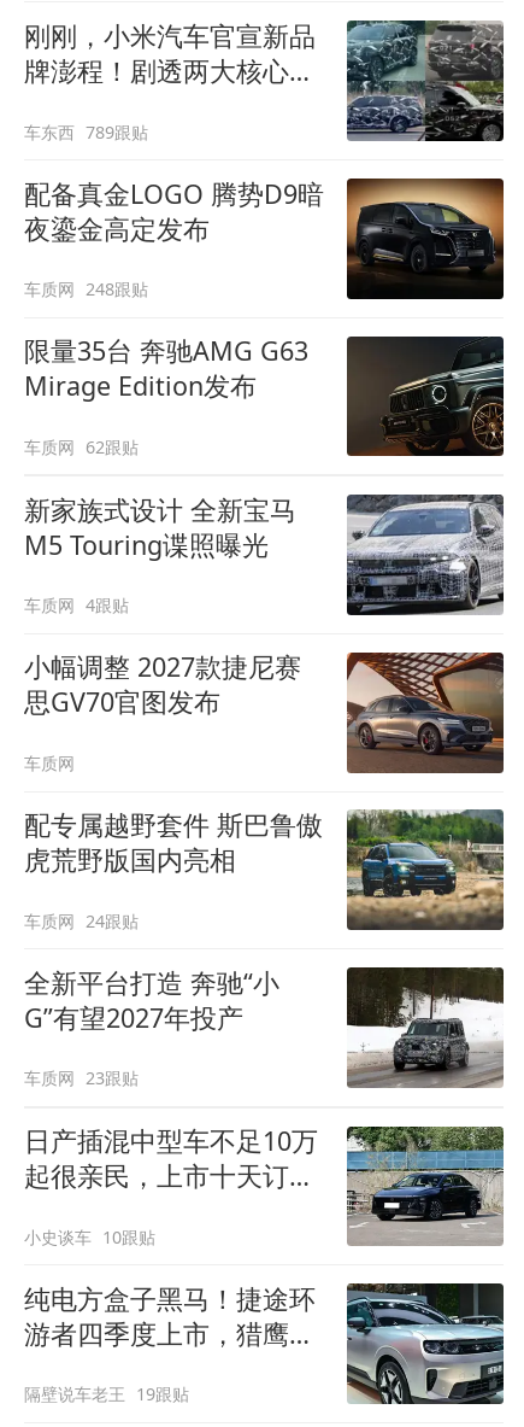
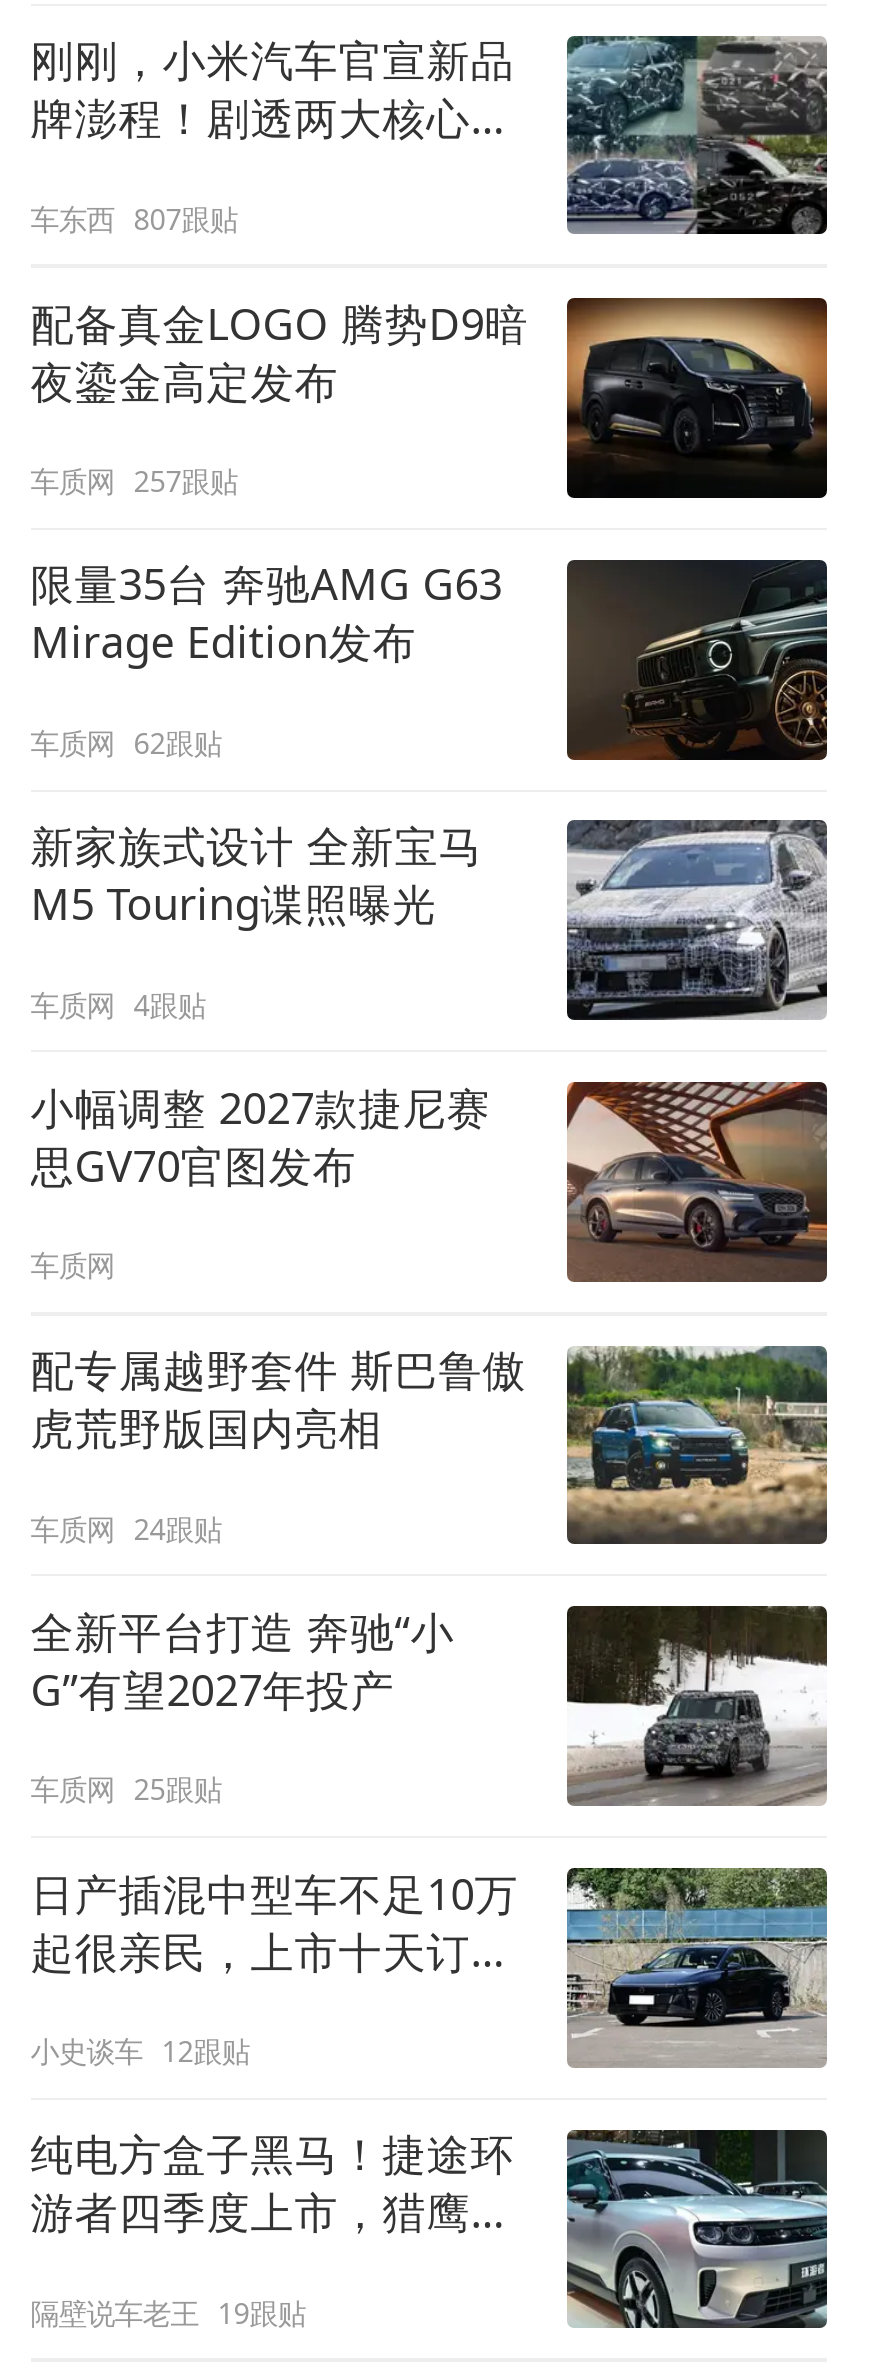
[24,120,149,143] 车东西 789跟贴 -> [30,199,238,237] 车东西 807跟贴
[24,278,149,301] 车质网 248跟贴 -> [30,462,238,500] 车质网 257跟贴
[24,1067,139,1089] 车质网 23跟贴 -> [30,1770,222,1808] 车质网 25跟贴
[24,1225,156,1248] 小史谈车 10跟贴 -> [30,2032,250,2070] 小史谈车 12跟贴

